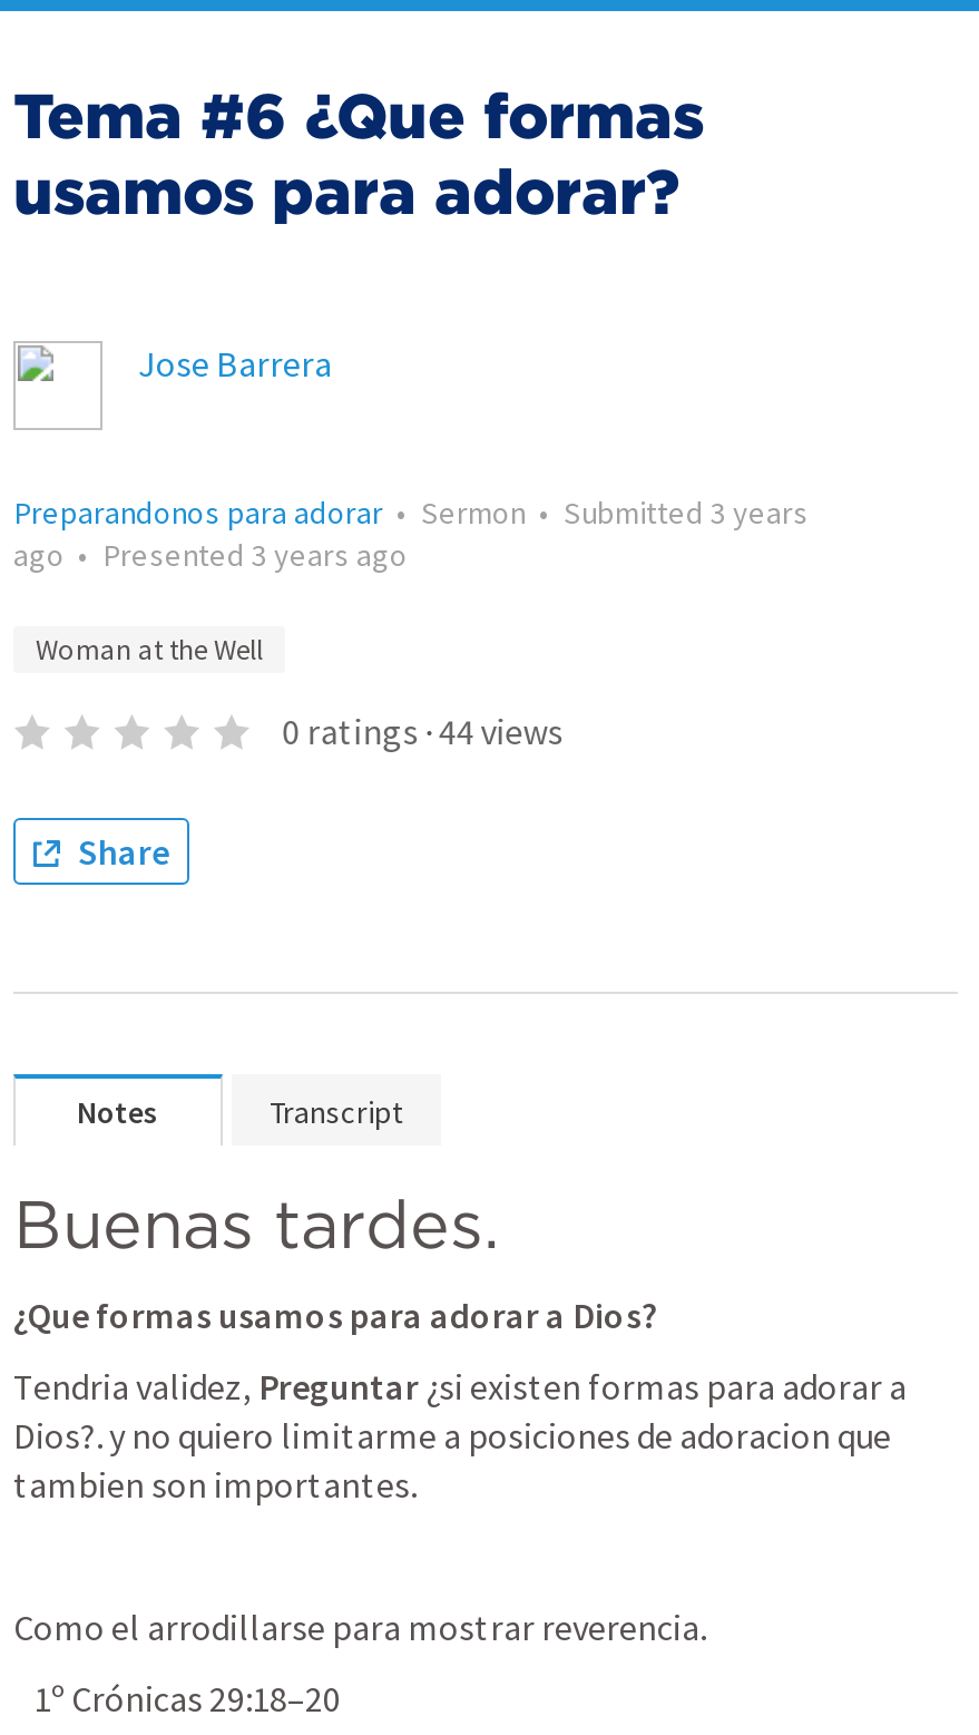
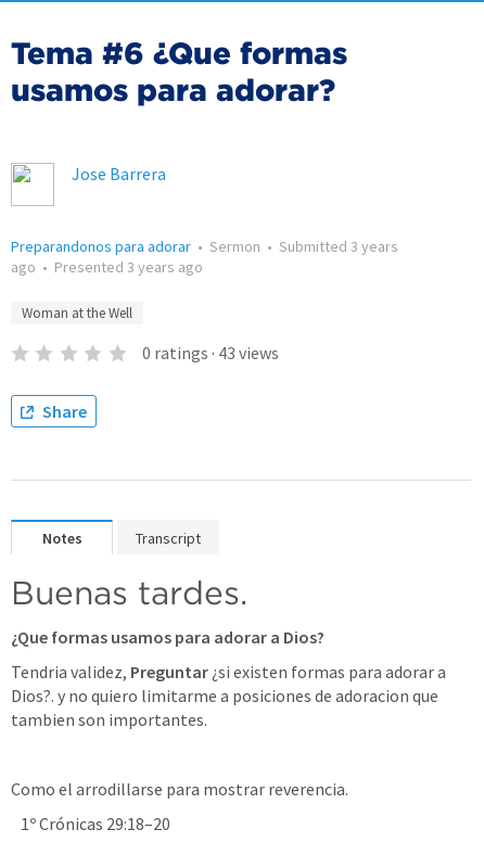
[282,709,563,753] 0 ratings · 44 views -> [142,342,279,363] 0 ratings · 43 views

